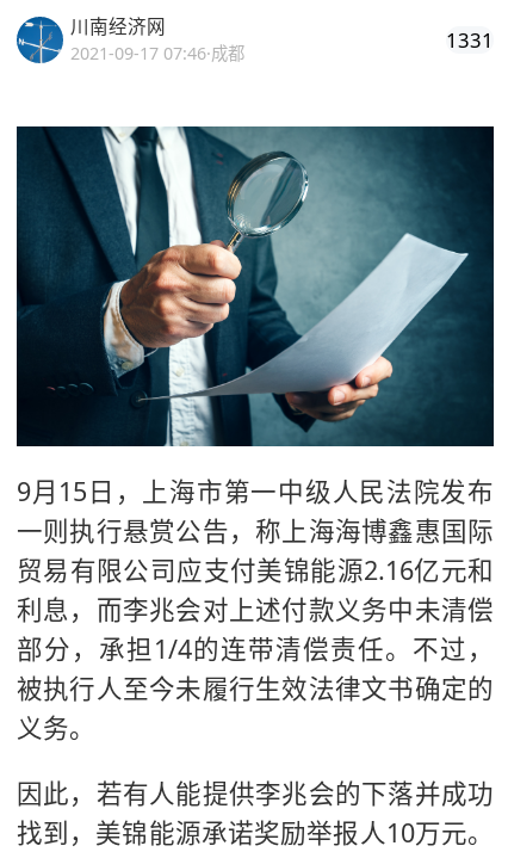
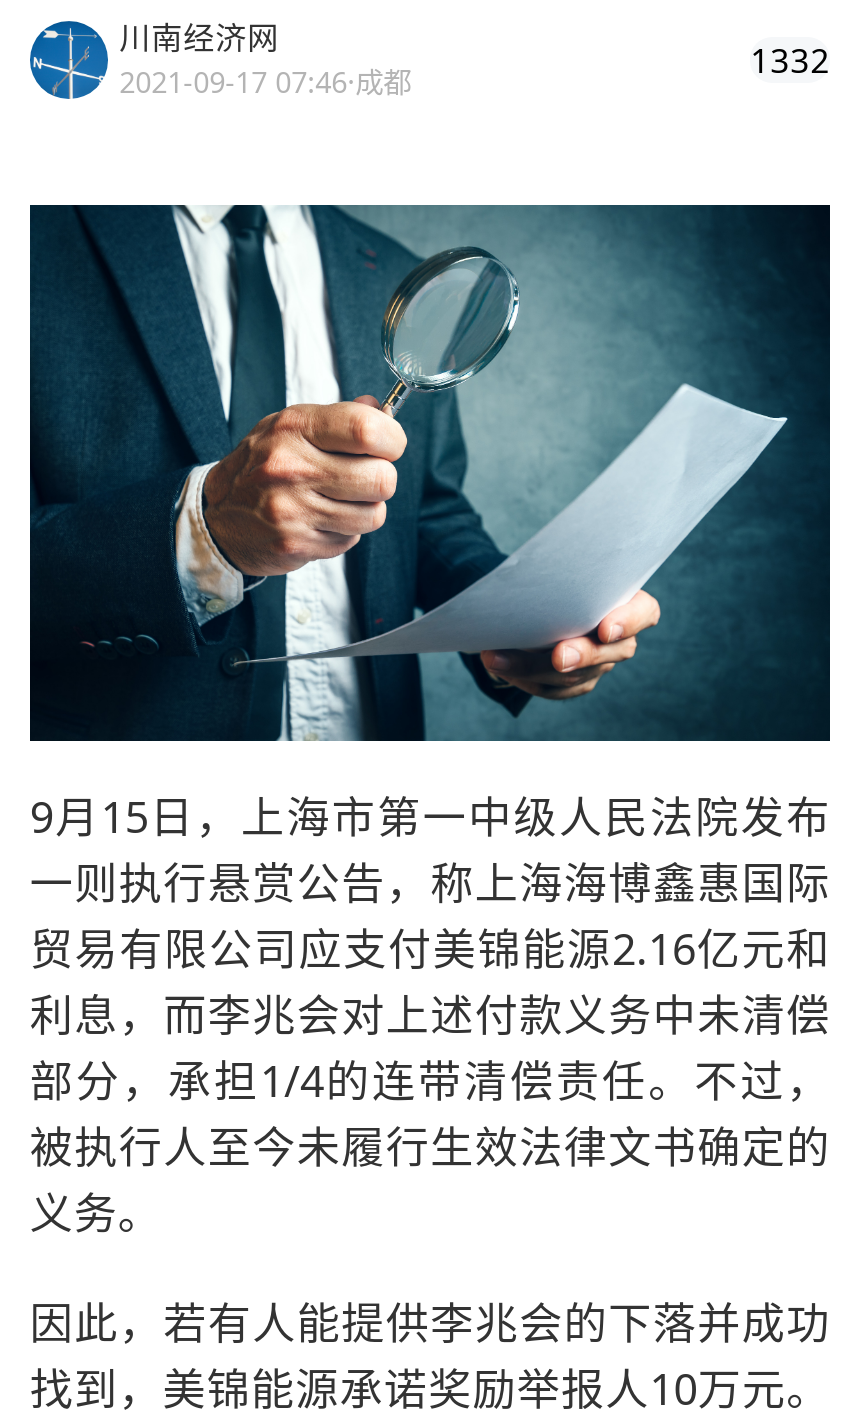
[446,26,494,53] 1331 -> [750,36,830,82] 1332

